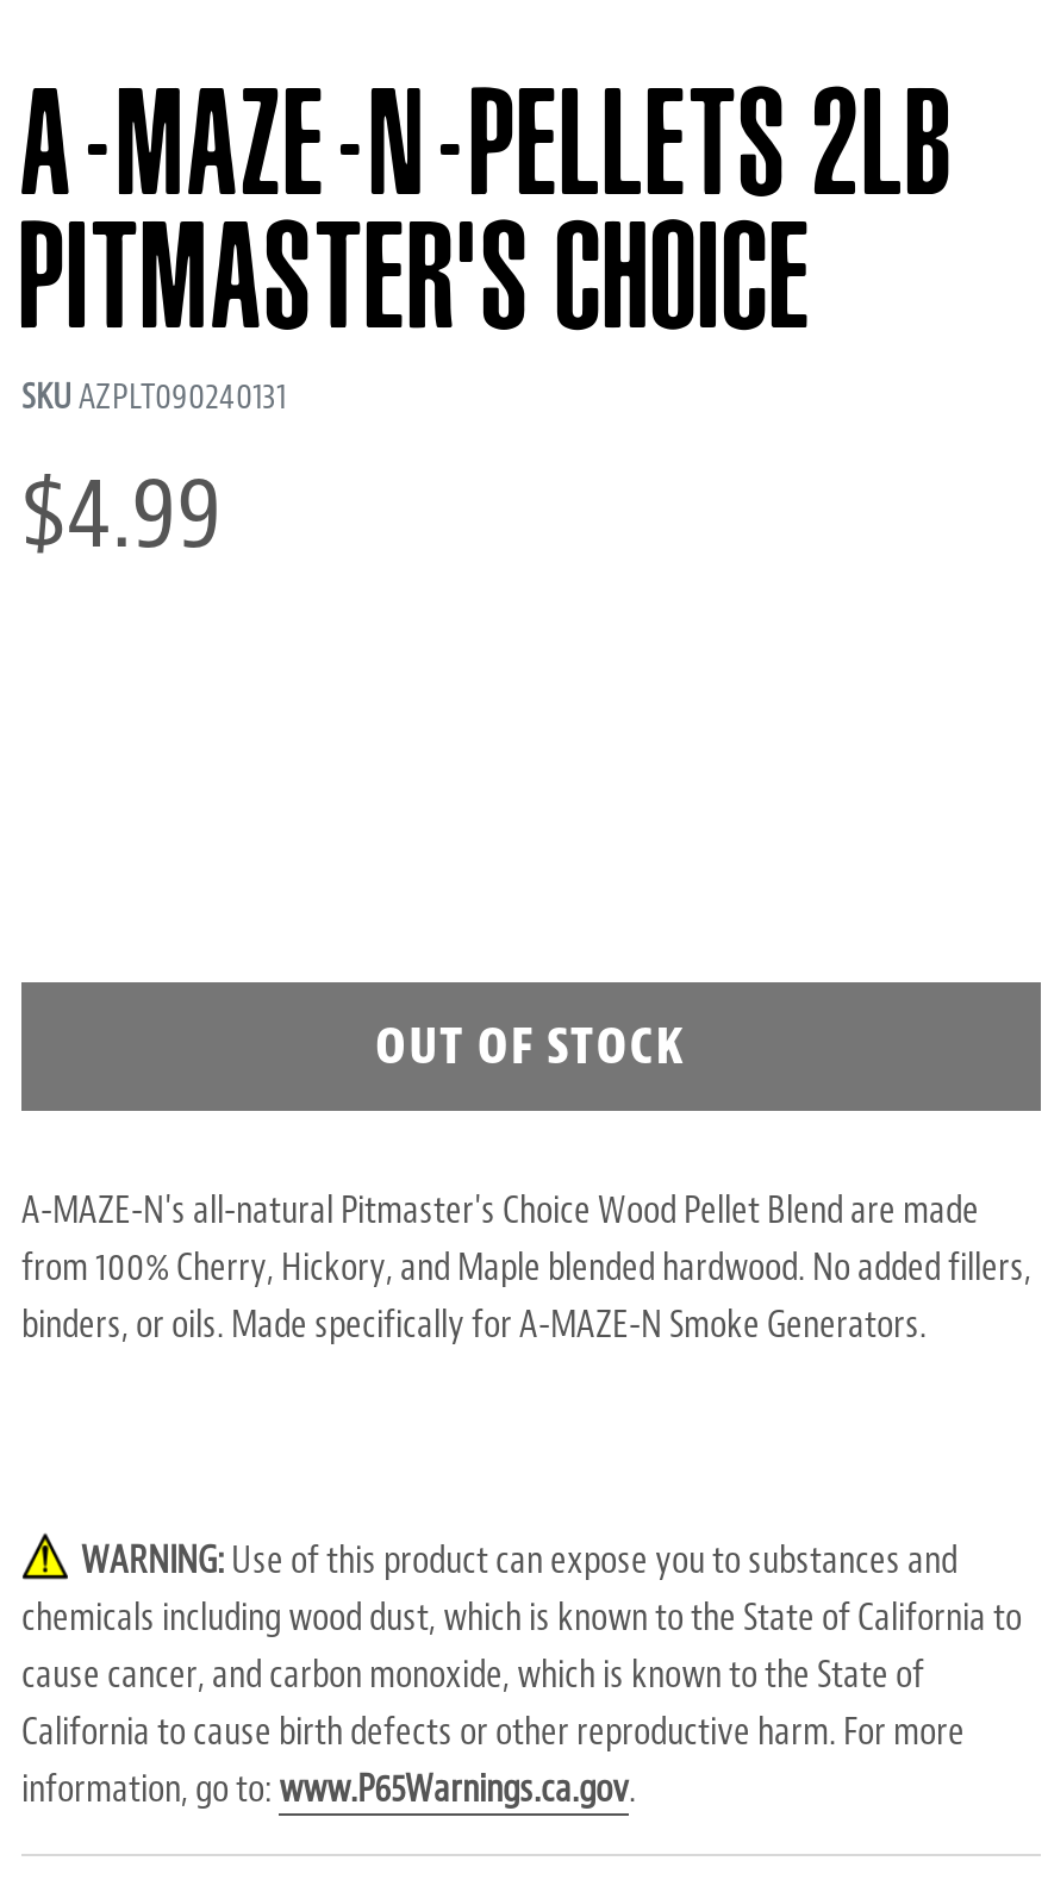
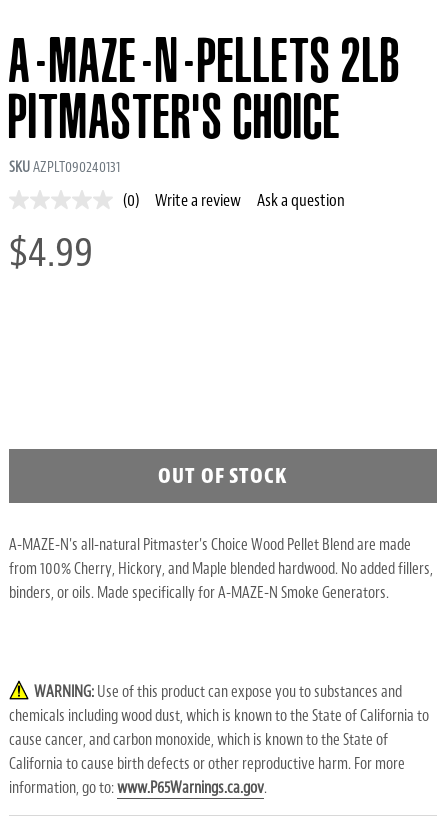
none -> [123,189,345,211] (0) | Write a review | Ask a question

